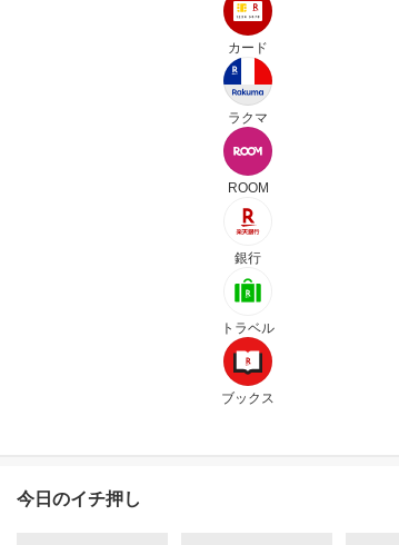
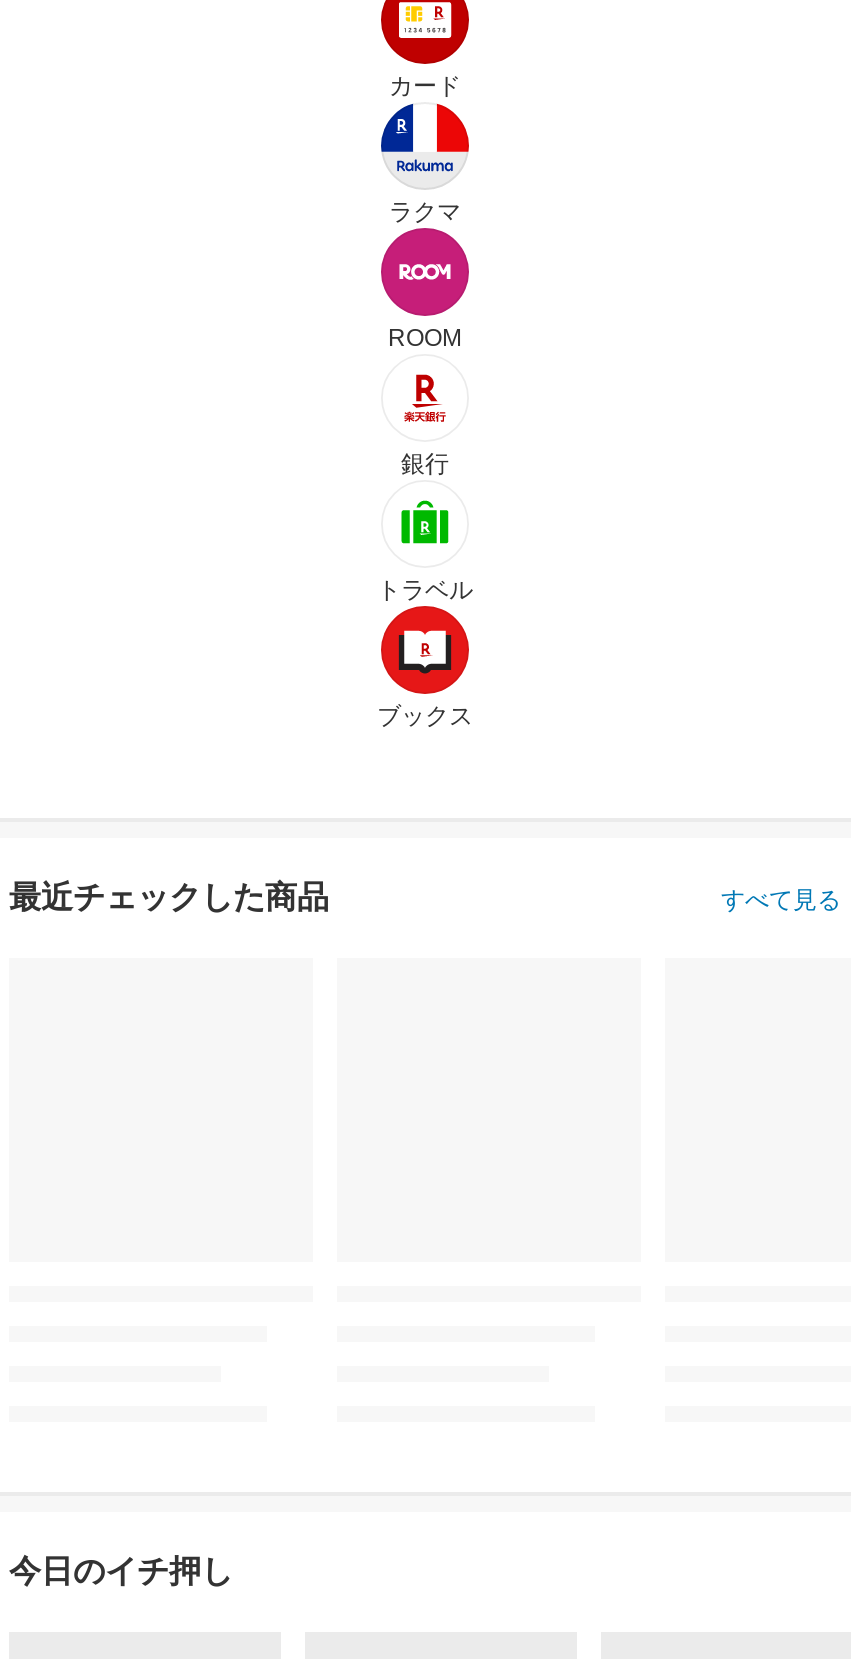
none -> [9,880,841,914] 最近チェックした商品 | すべて見る

